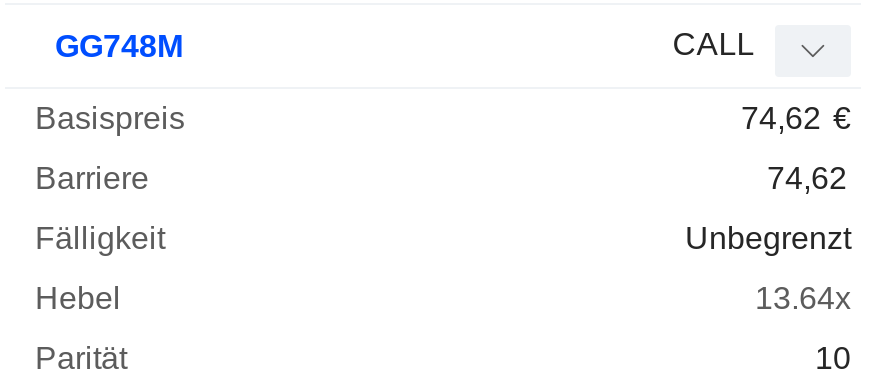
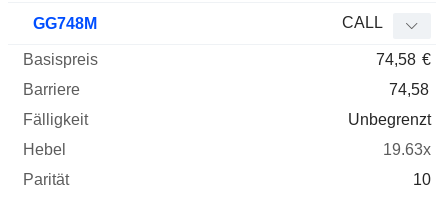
[741,101,851,135] 74,62 € -> [376,51,431,68] 74,58 €
[767,161,847,195] 74,62 -> [389,81,429,98] 74,58
[755,281,851,315] 13.64x -> [383,141,431,158] 19.63x

